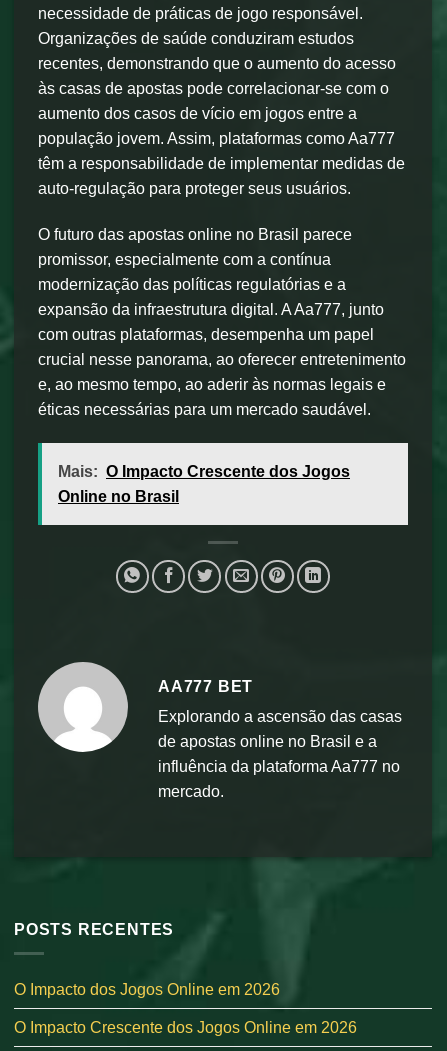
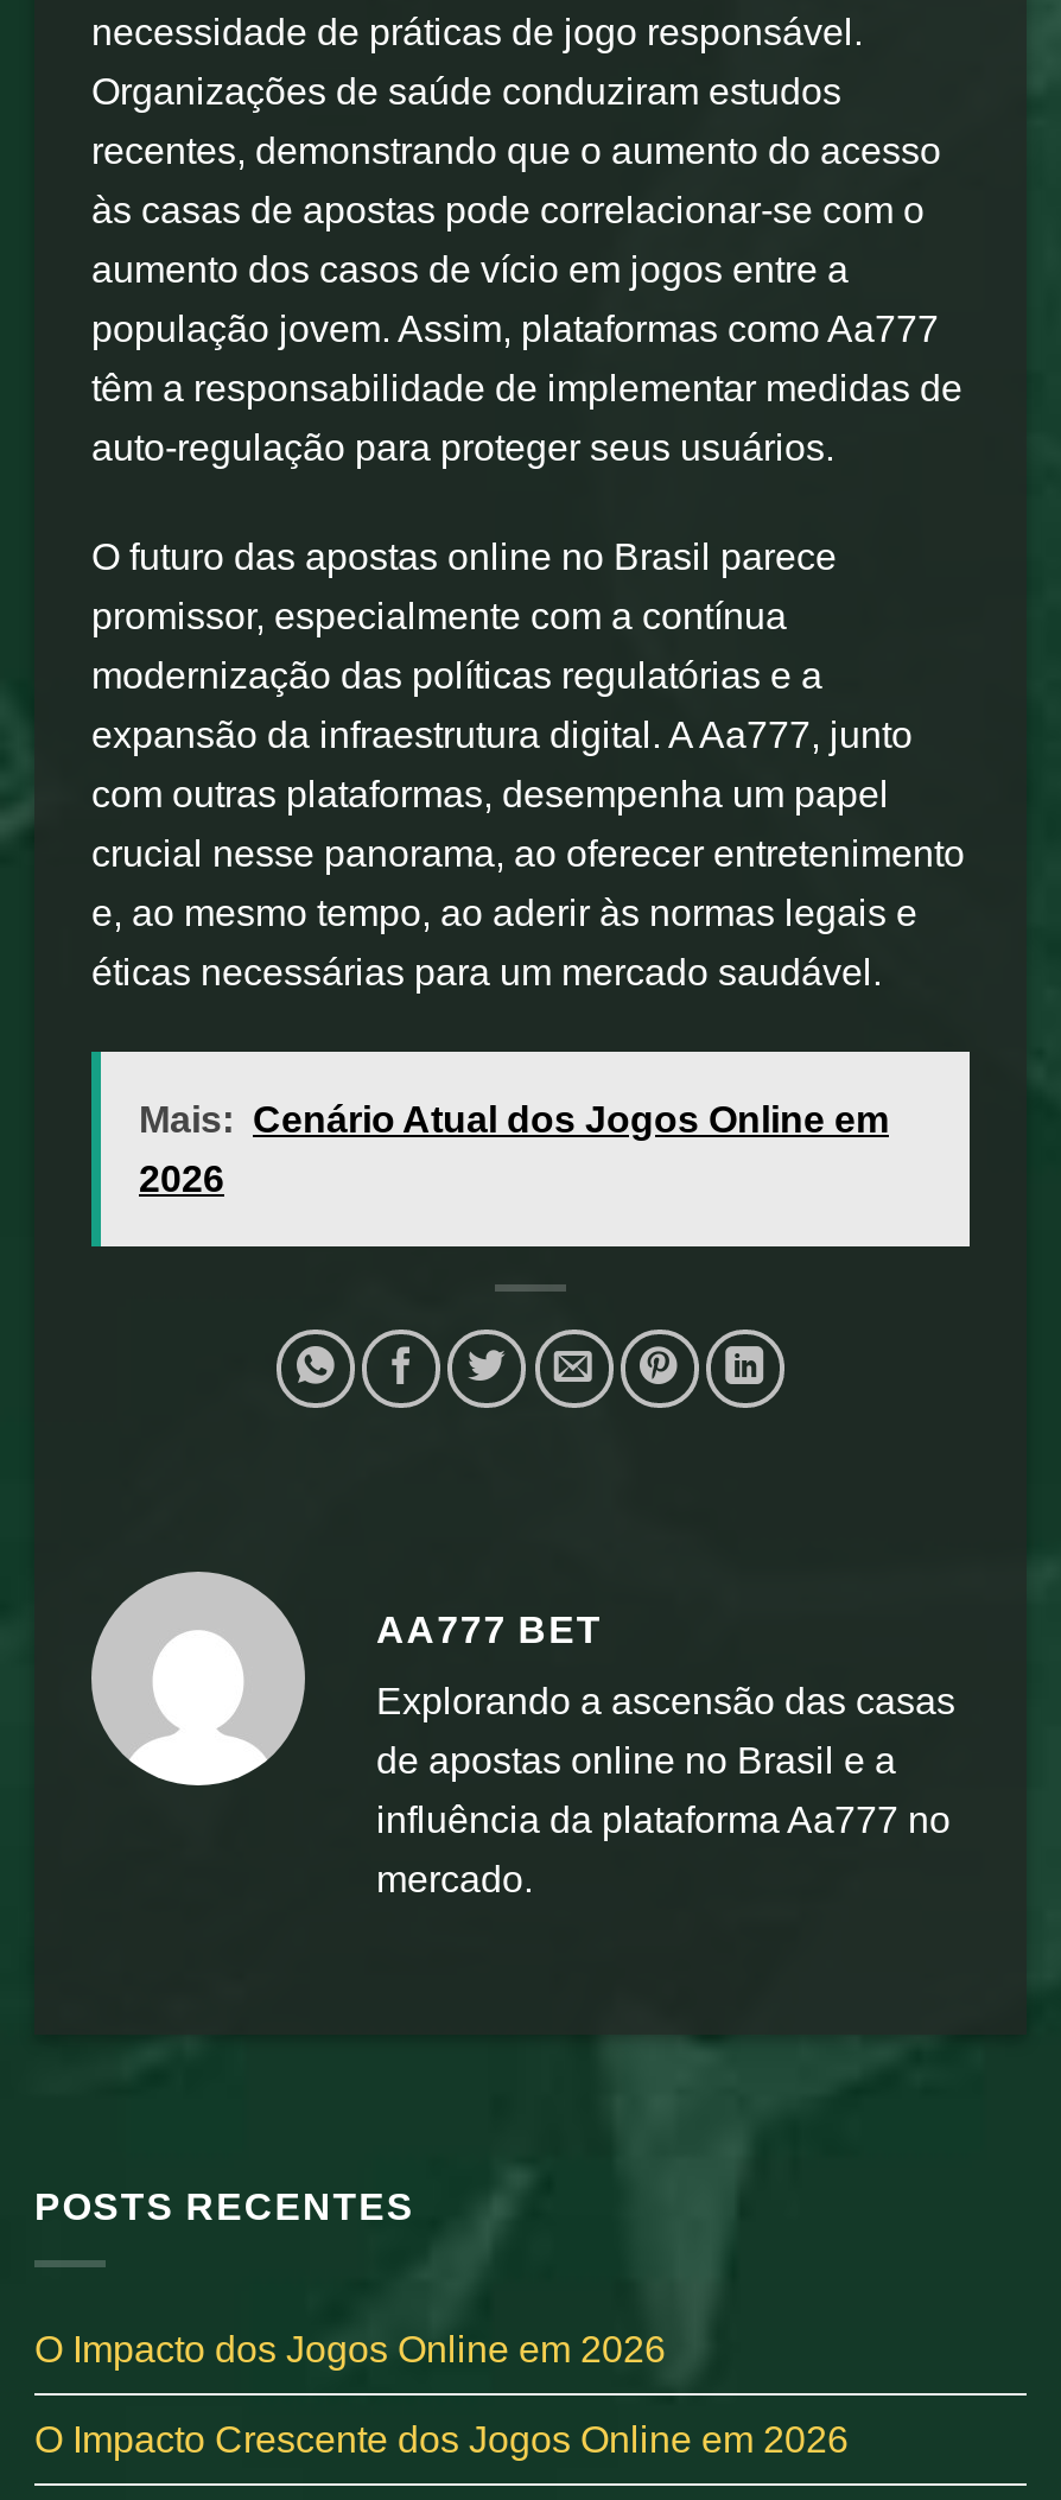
[58,463,350,480] Mais: O Impacto Crescente dos Jogos -> [139,1099,889,1139] Mais: Cenário Atual dos Jogos Online em
[58,488,179,505] Online no Brasil -> [139,1158,224,1198] 2026

